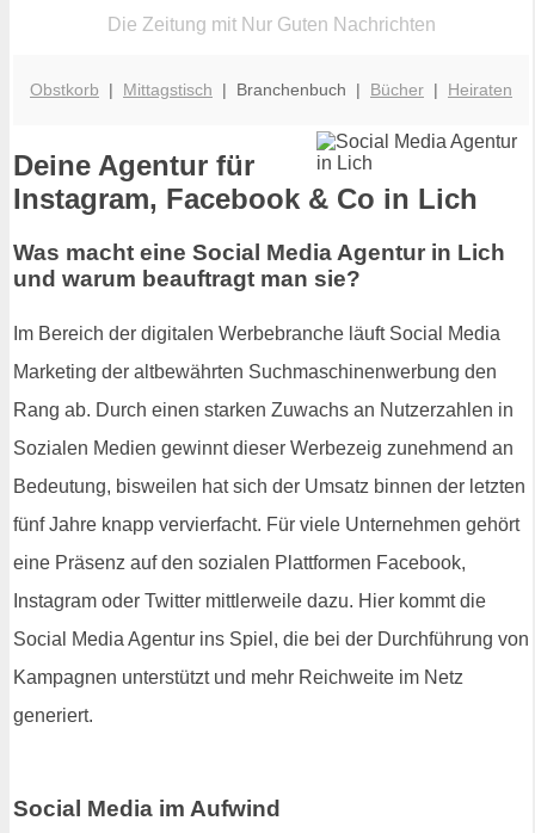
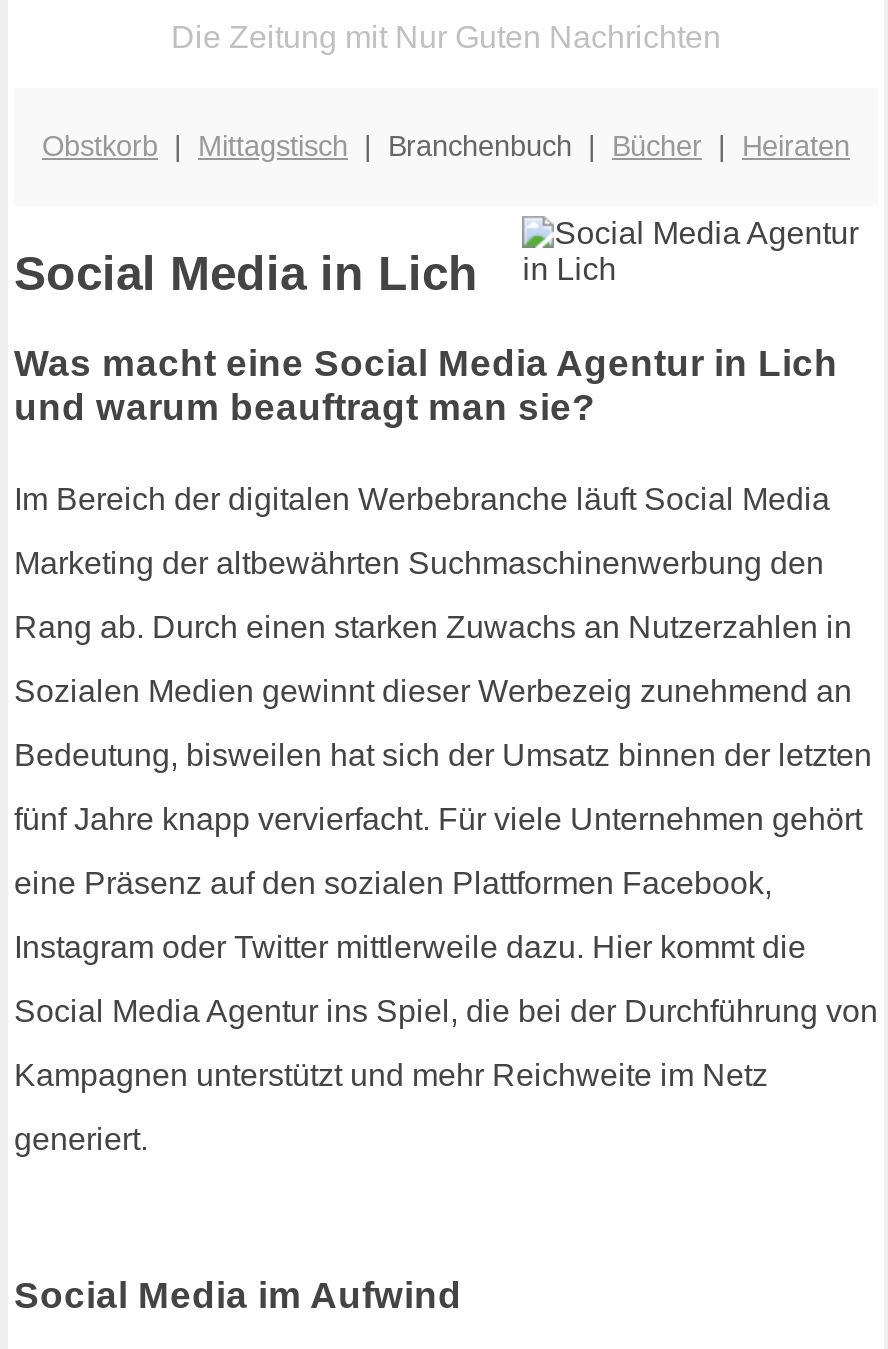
[13,150,478,215] Deine Agentur für | Instagram, Facebook & Co in Lich -> [14,247,478,301] Social Media in Lich

